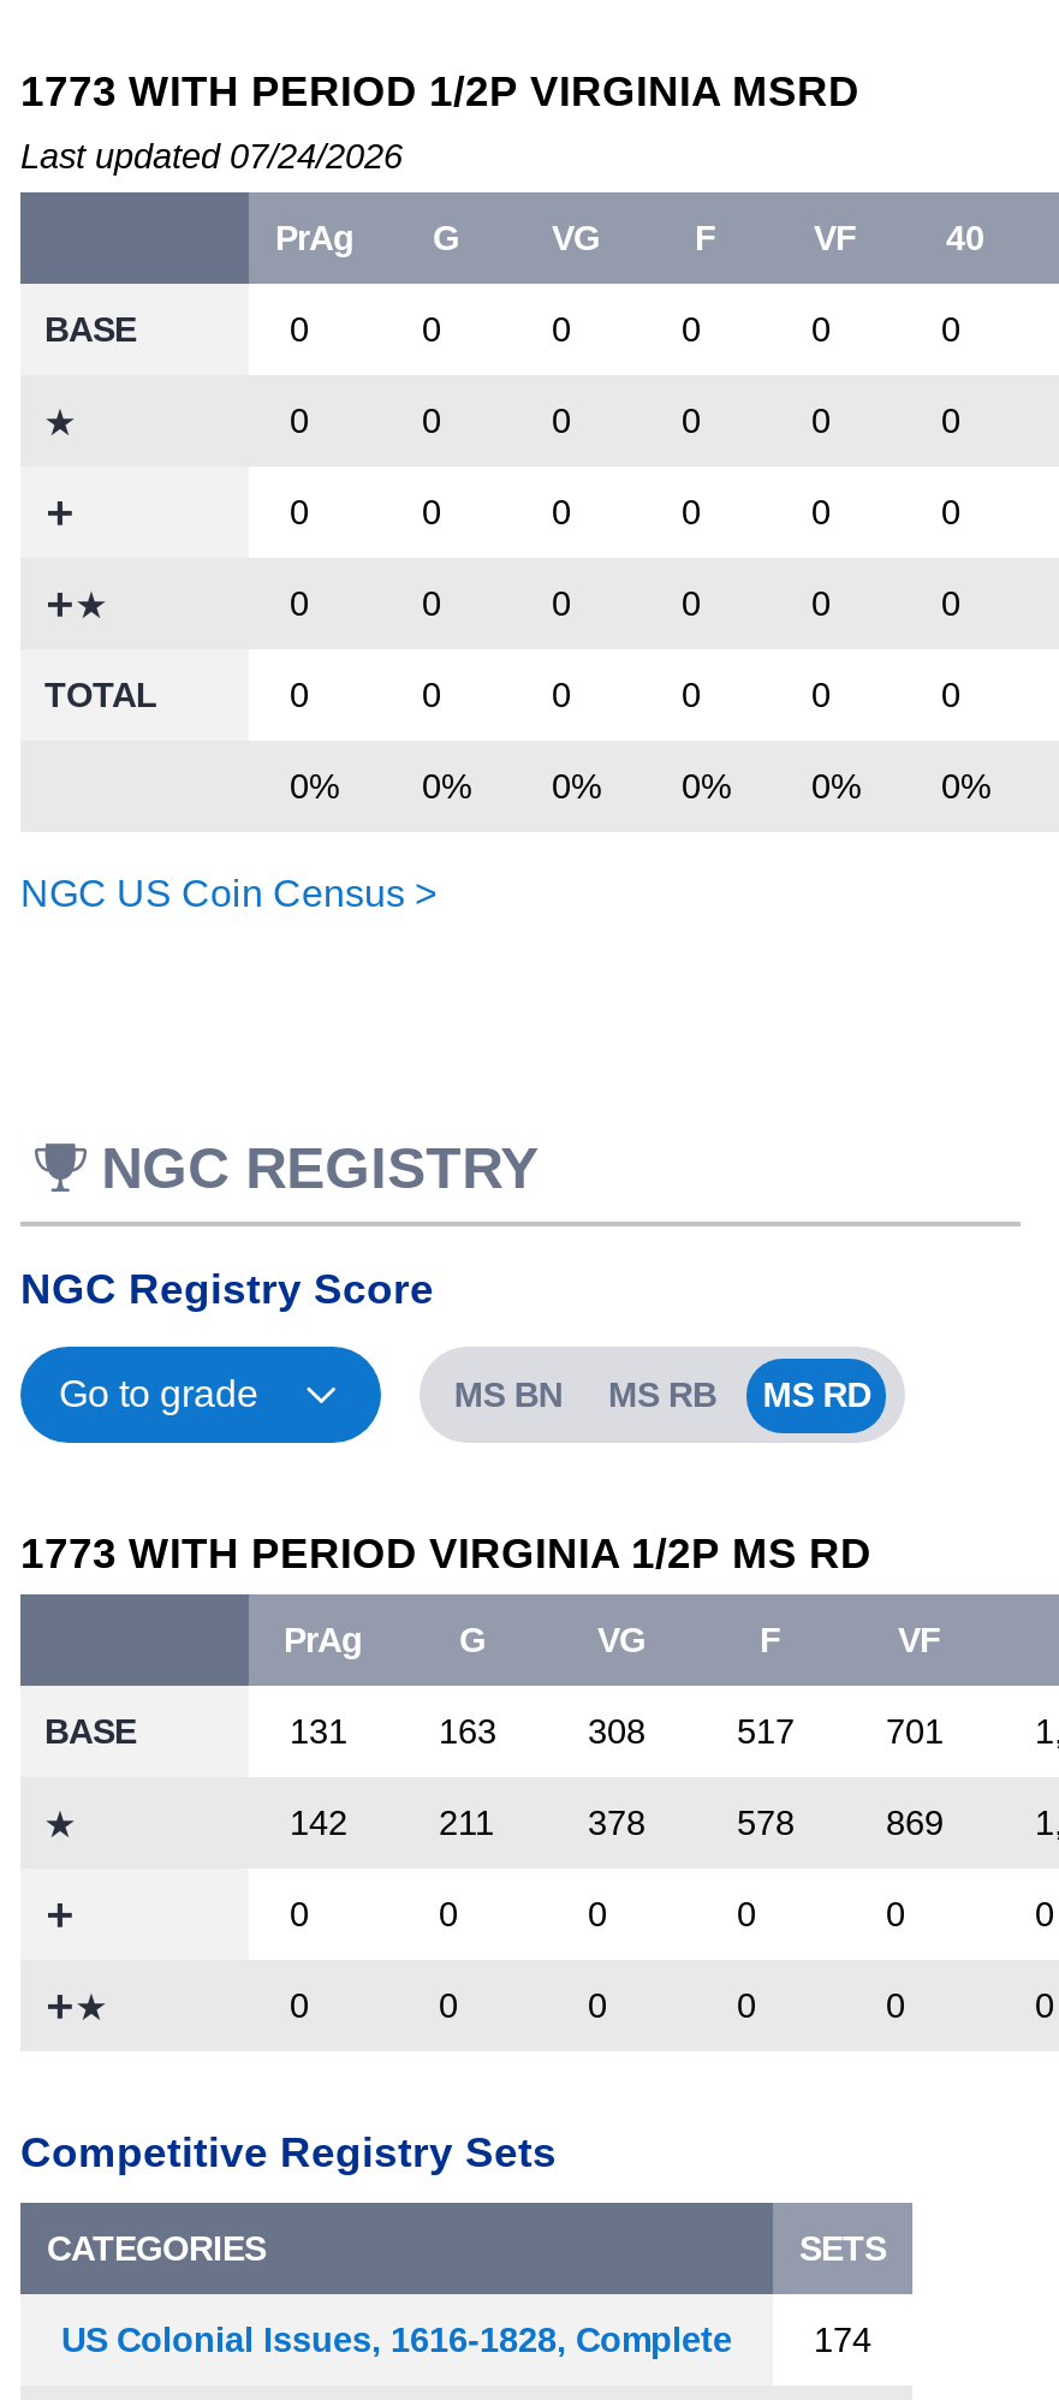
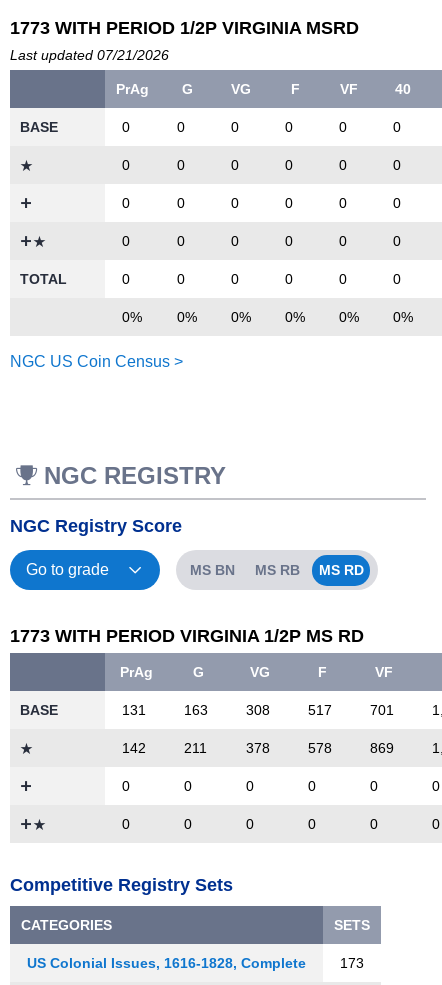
[20,136,403,175] Last updated 07/24/2026 -> [10,47,169,63] Last updated 07/21/2026
[814,2320,871,2359] 174 -> [340,955,364,971] 173

